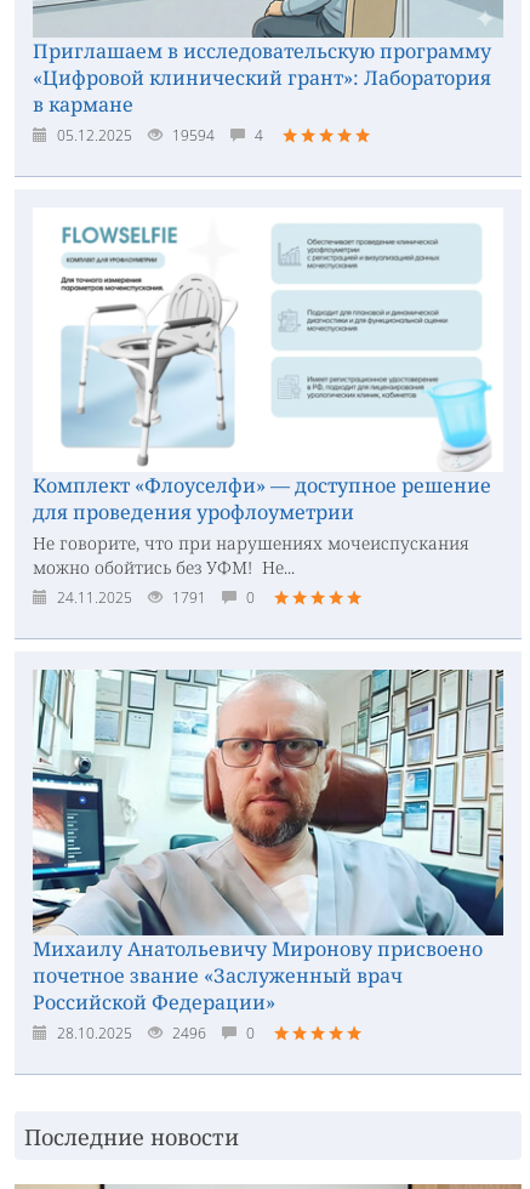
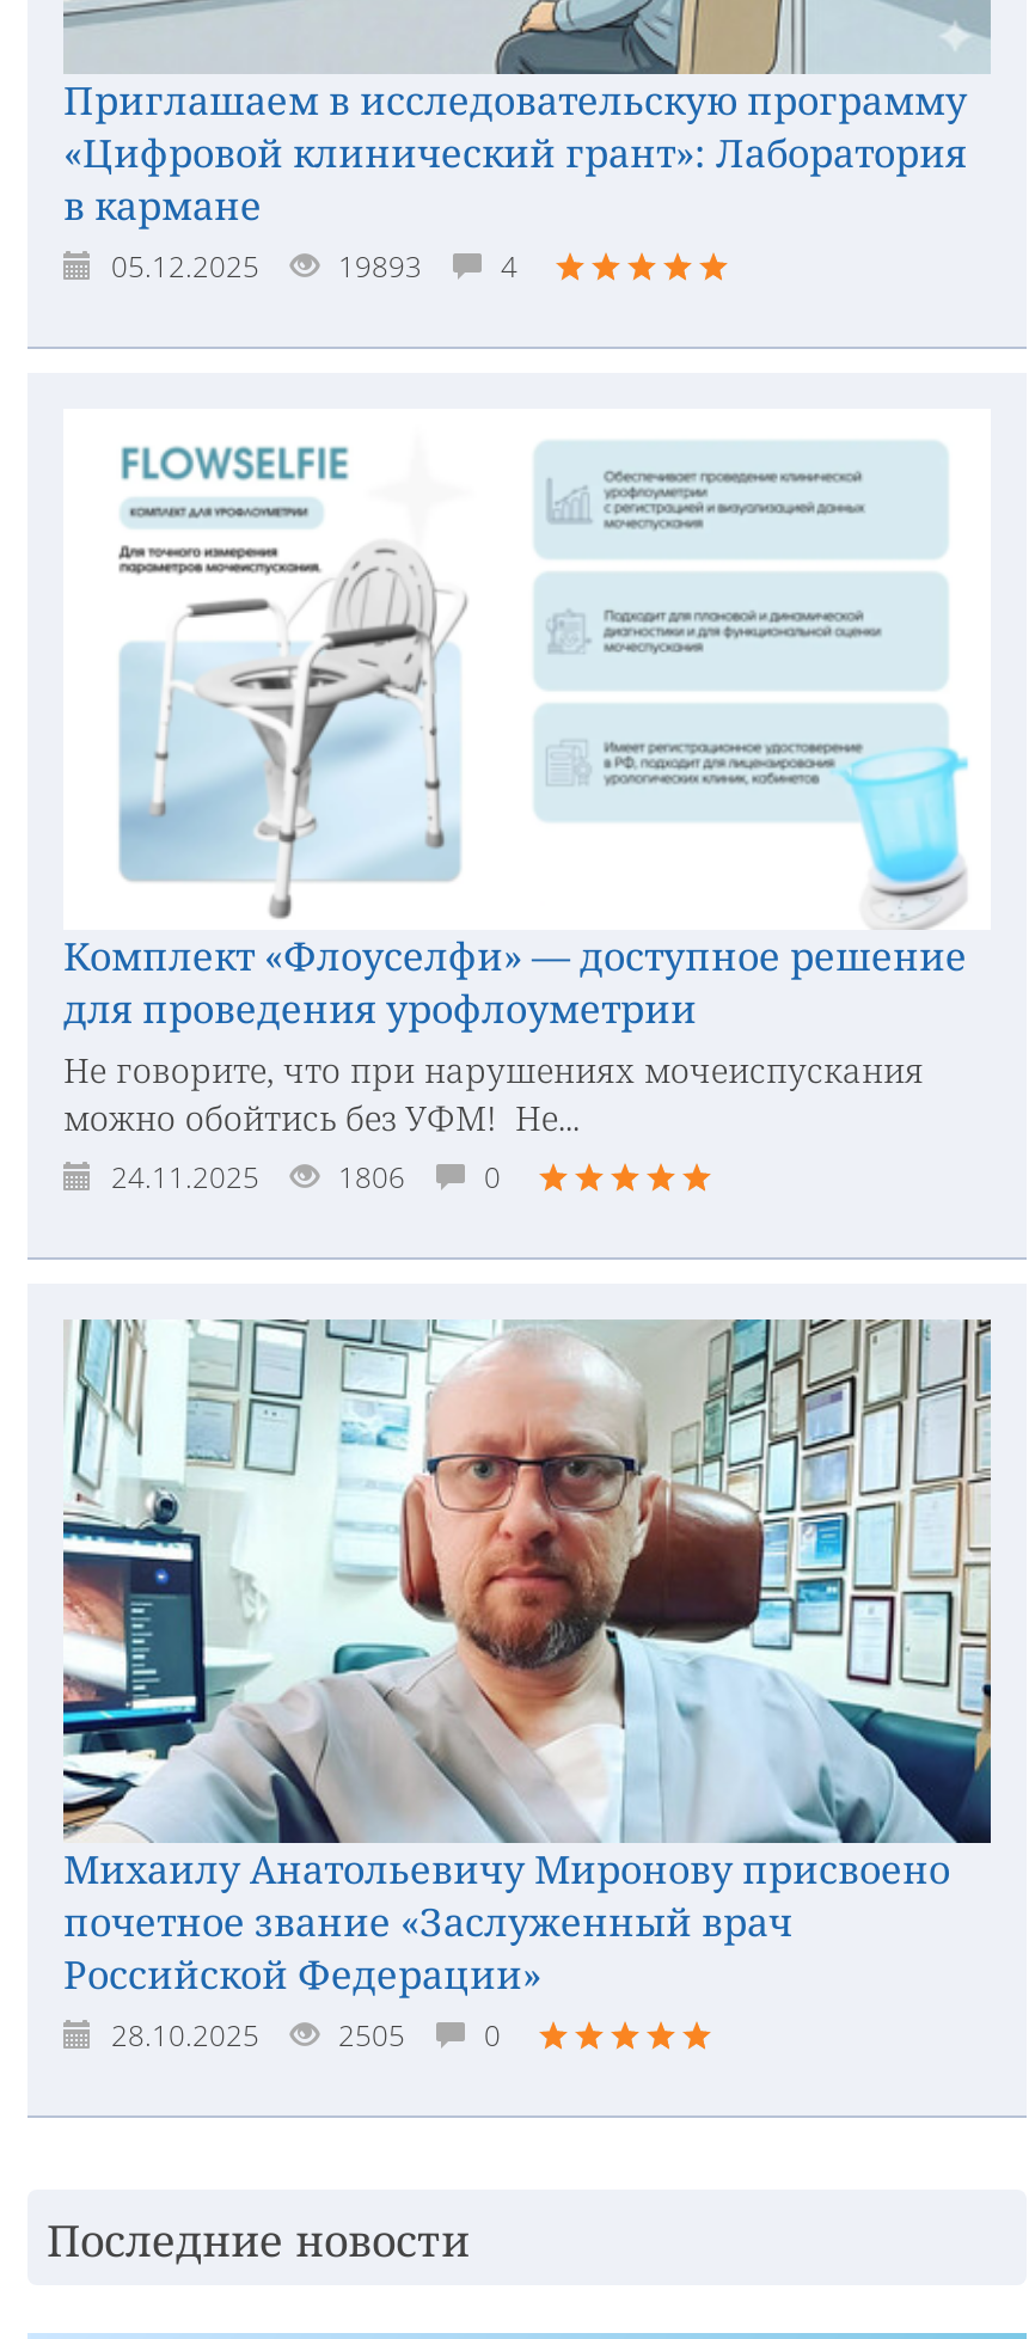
[53,125,263,146] 05.12.2025 19594 4 -> [104,246,517,287] 05.12.2025 19893 4
[53,588,255,608] 24.11.2025 1791 0 -> [104,1158,501,1199] 24.11.2025 1806 0
[53,1022,255,1043] 28.10.2025 2496 0 -> [104,2014,501,2055] 28.10.2025 2505 0

